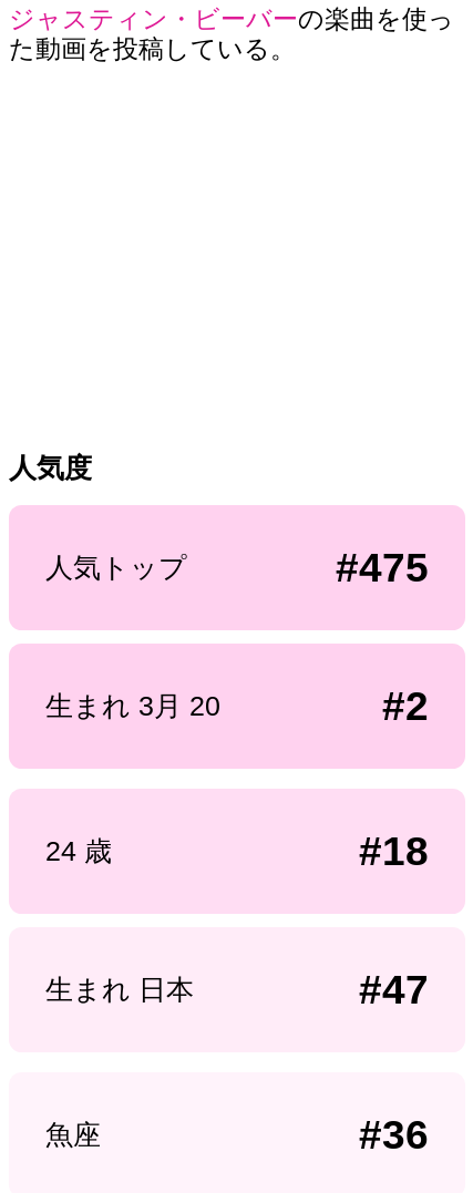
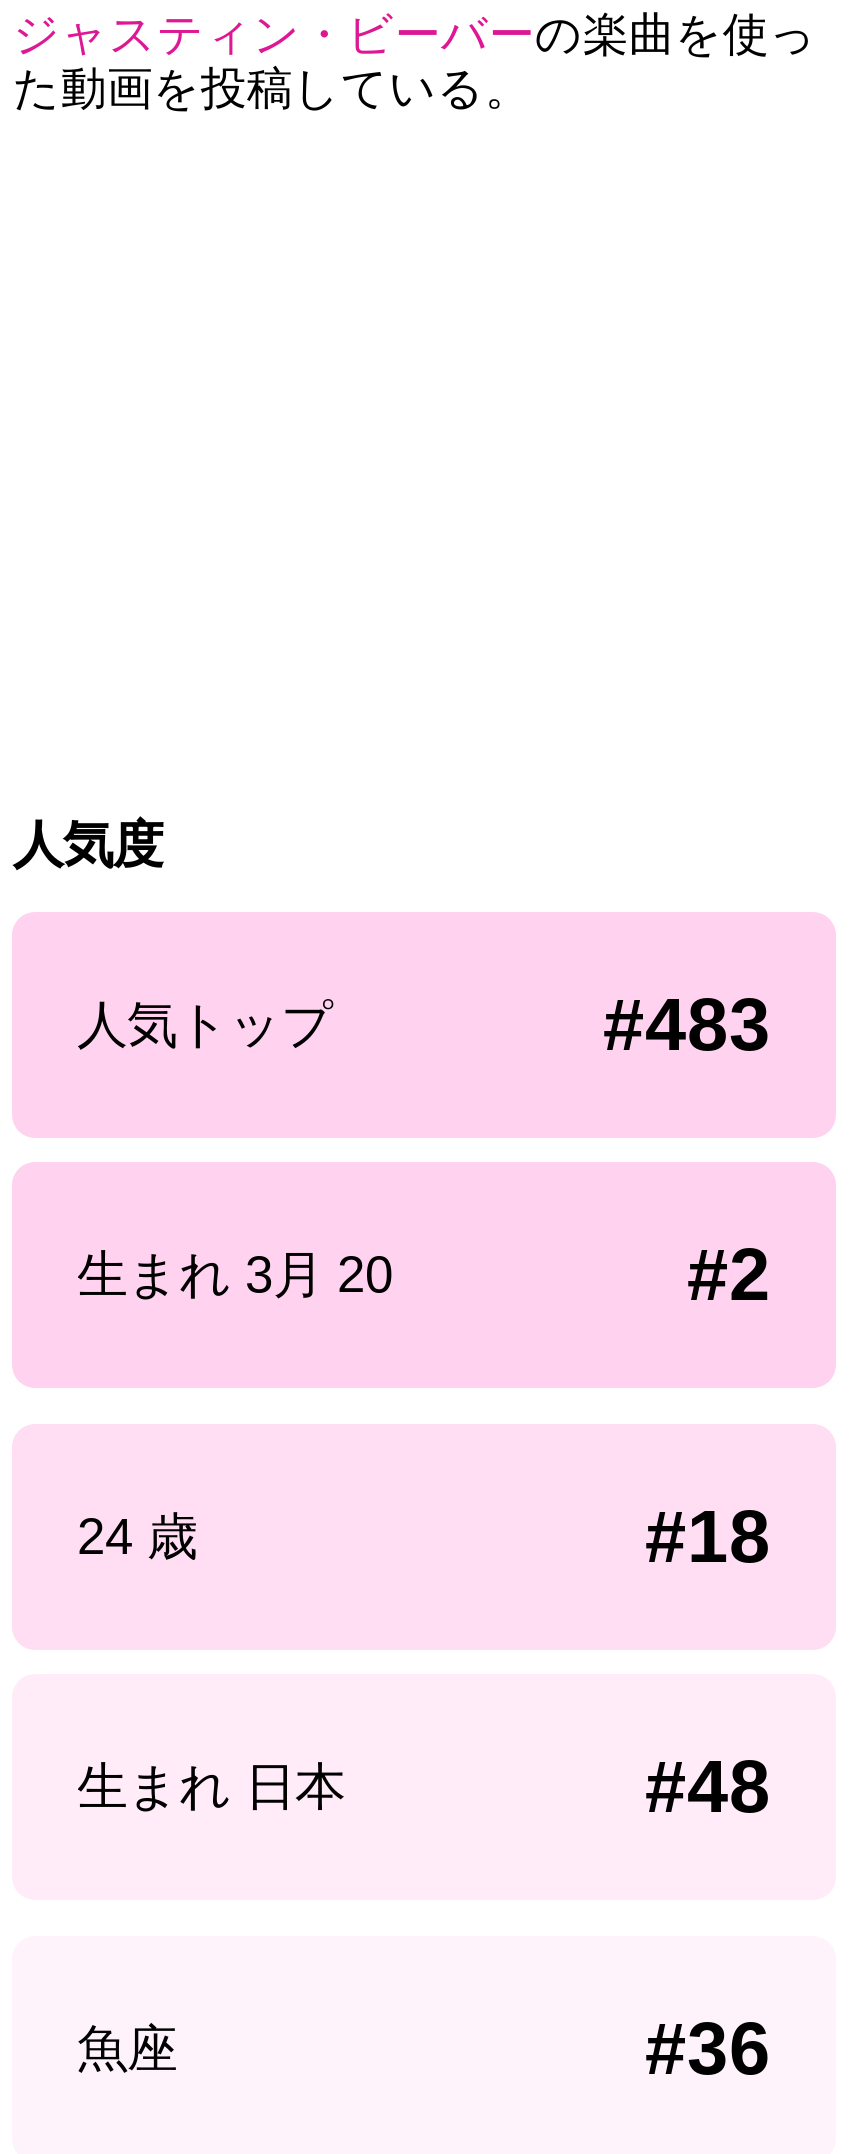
[336,545,429,591] #475 -> [603,985,771,1067] #483
[359,967,429,1012] #47 -> [645,1745,771,1827] #48

